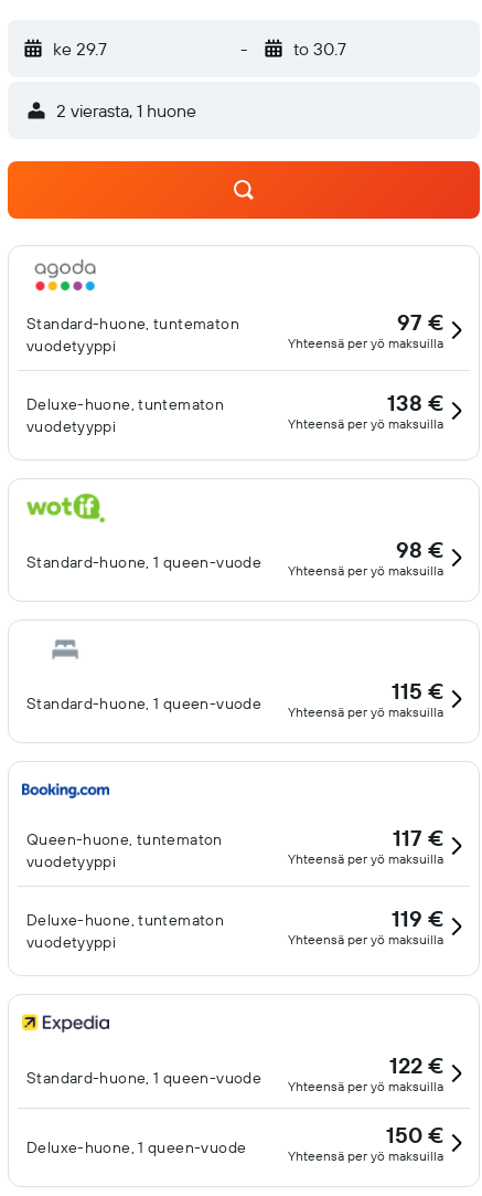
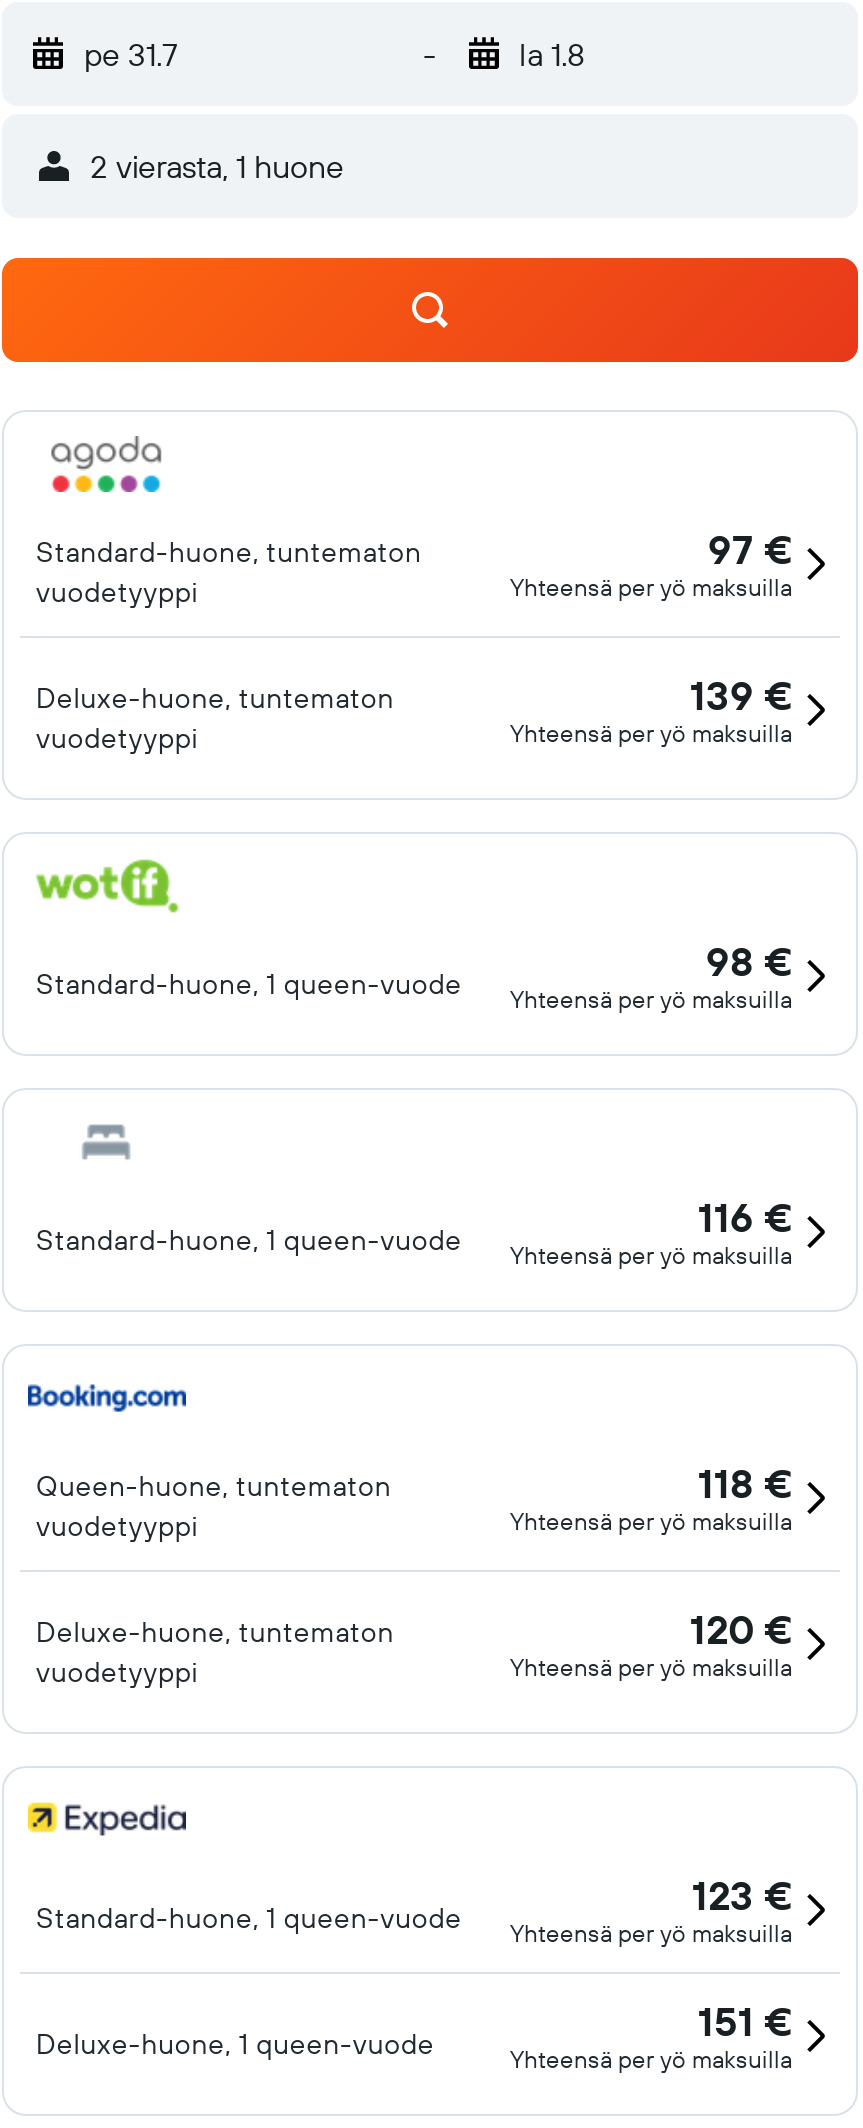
[53,38,107,60] ke 29.7 -> [84,34,178,74] pe 31.7
[293,38,346,60] to 30.7 -> [519,34,585,74] la 1.8
[387,389,443,416] 138 € -> [690,670,792,720] 139 €
[392,677,443,705] 115 € -> [698,1192,792,1242] 116 €
[393,824,443,851] 117 € -> [698,1458,792,1508] 118 €
[392,904,443,932] 119 € -> [690,1604,792,1654] 120 €
[389,1051,443,1079] 122 € -> [692,1870,792,1920] 123 €
[386,1121,443,1149] 150 € -> [698,1996,792,2046] 151 €

